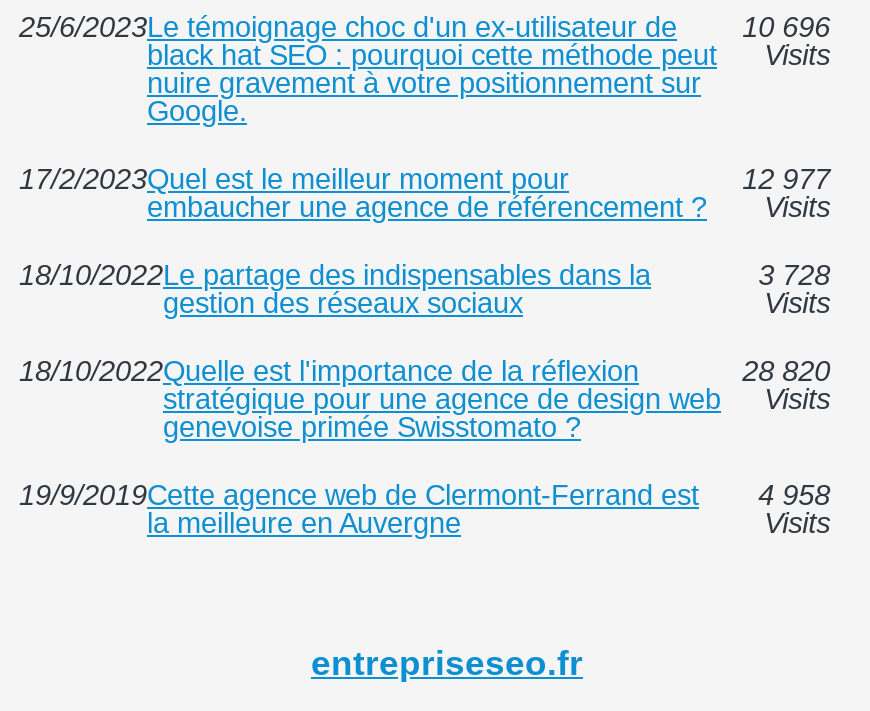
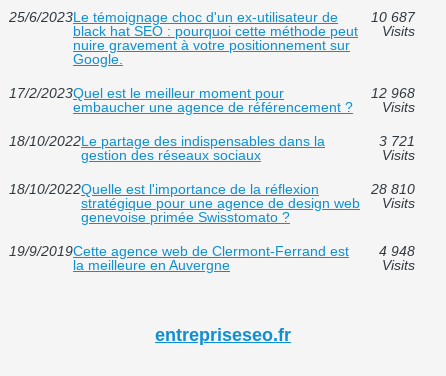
[742,12,830,44] 10 696 -> [371,9,415,25] 10 687
[742,164,830,196] 12 977 -> [371,85,415,101] 12 968
[758,260,830,292] 3 728 -> [379,133,415,149] 3 721
[742,356,830,388] 28 820 -> [371,181,415,197] 28 810
[19,480,830,512] 19/9/2019Cette agence web de Clermont-Ferrand est 4 958 -> [9,243,415,259] 19/9/2019Cette agence web de Clermont-Ferrand est 4 948

